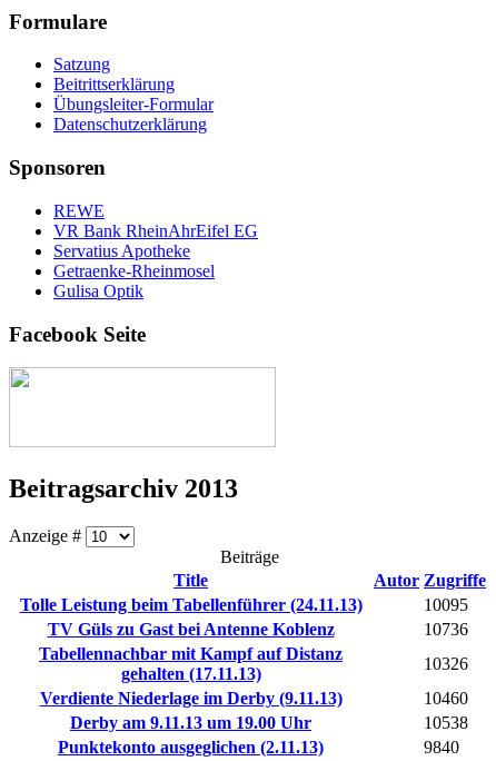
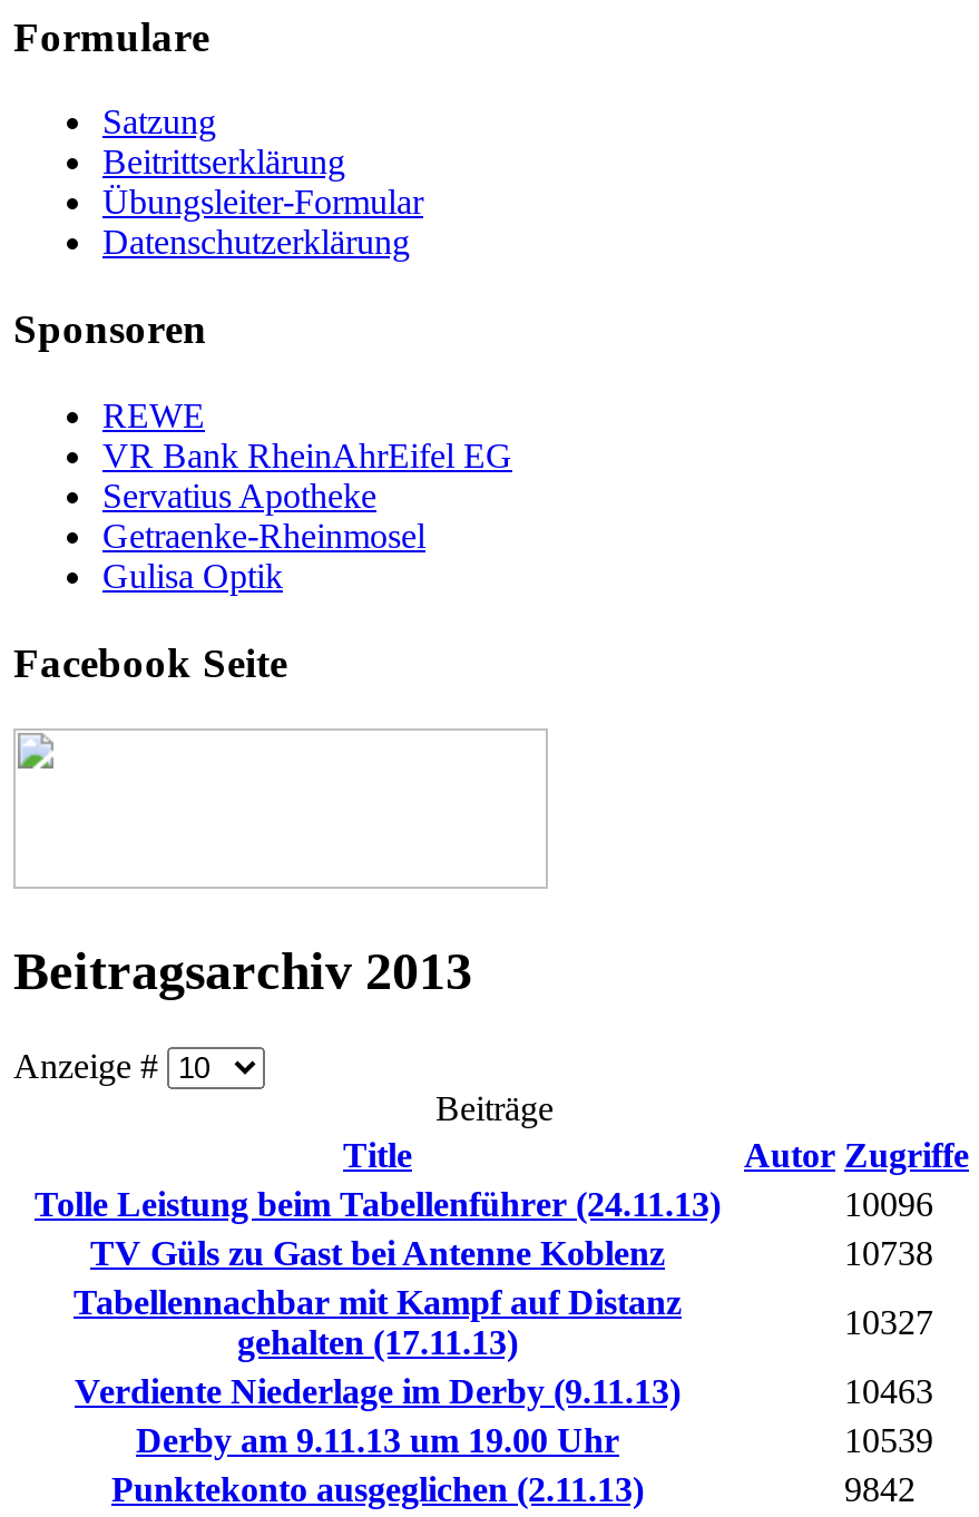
[424,595,468,614] 10095 -> [844,1185,933,1223] 10096
[424,620,468,639] 10736 -> [844,1234,933,1272] 10738
[424,654,468,673] 10326 -> [844,1303,933,1341] 10327
[424,689,468,708] 10460 -> [844,1372,933,1410] 10463
[424,713,468,732] 10538 -> [844,1421,933,1459] 10539
[424,738,459,757] 9840 -> [844,1470,916,1508] 9842

